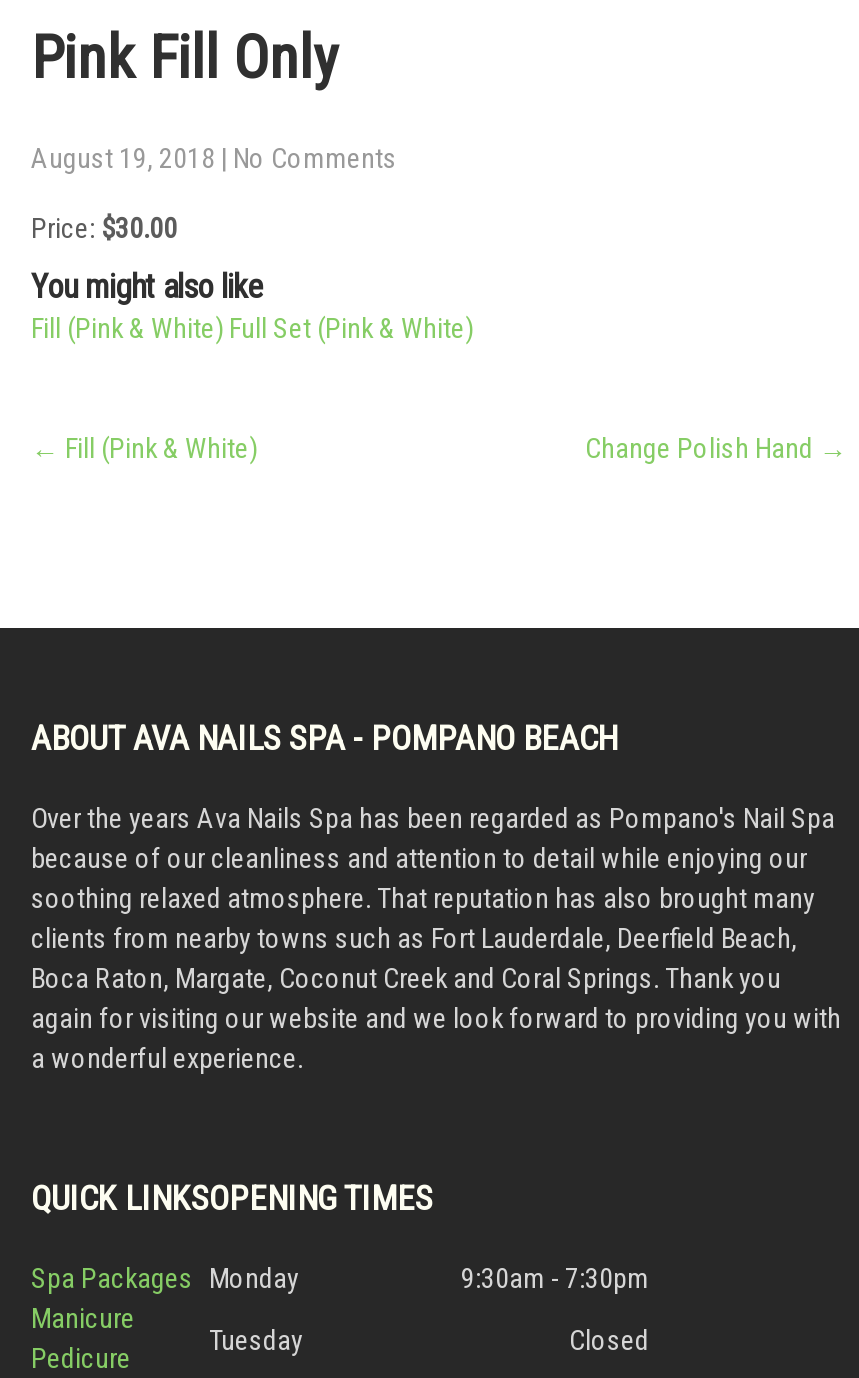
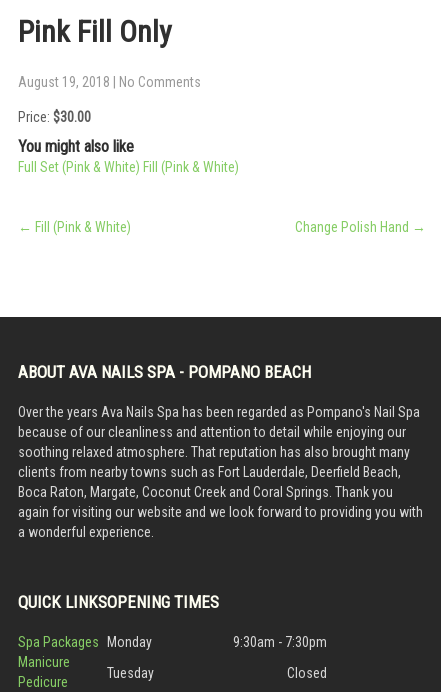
[31,312,473,344] Fill (Pink & White) Full Set (Pink & White) -> [18,159,239,175] Full Set (Pink & White) Fill (Pink & White)

